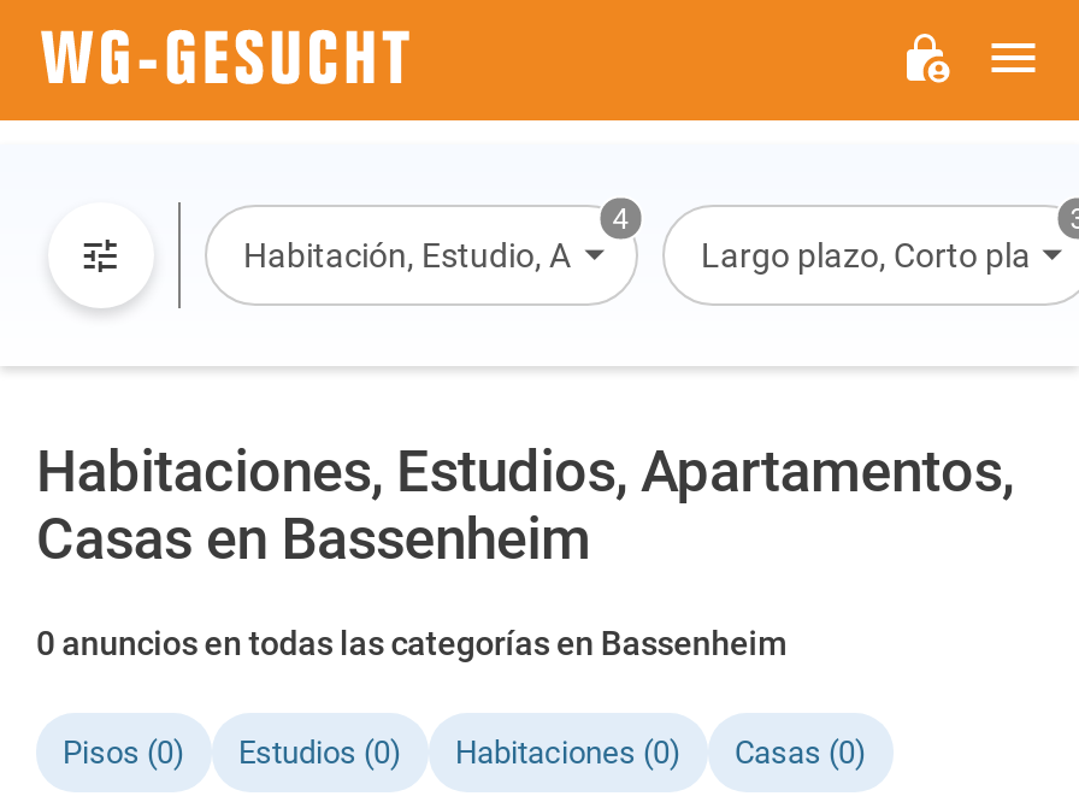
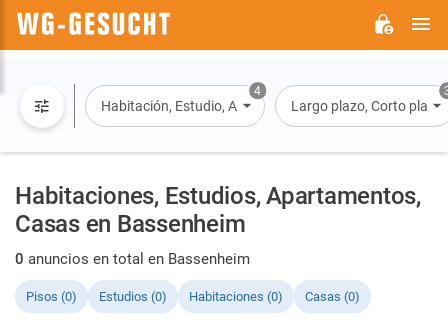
[36,624,786,662] 0 anuncios en todas las categorías en Bassenheim -> [15,250,250,268] 0 anuncios en total en Bassenheim

